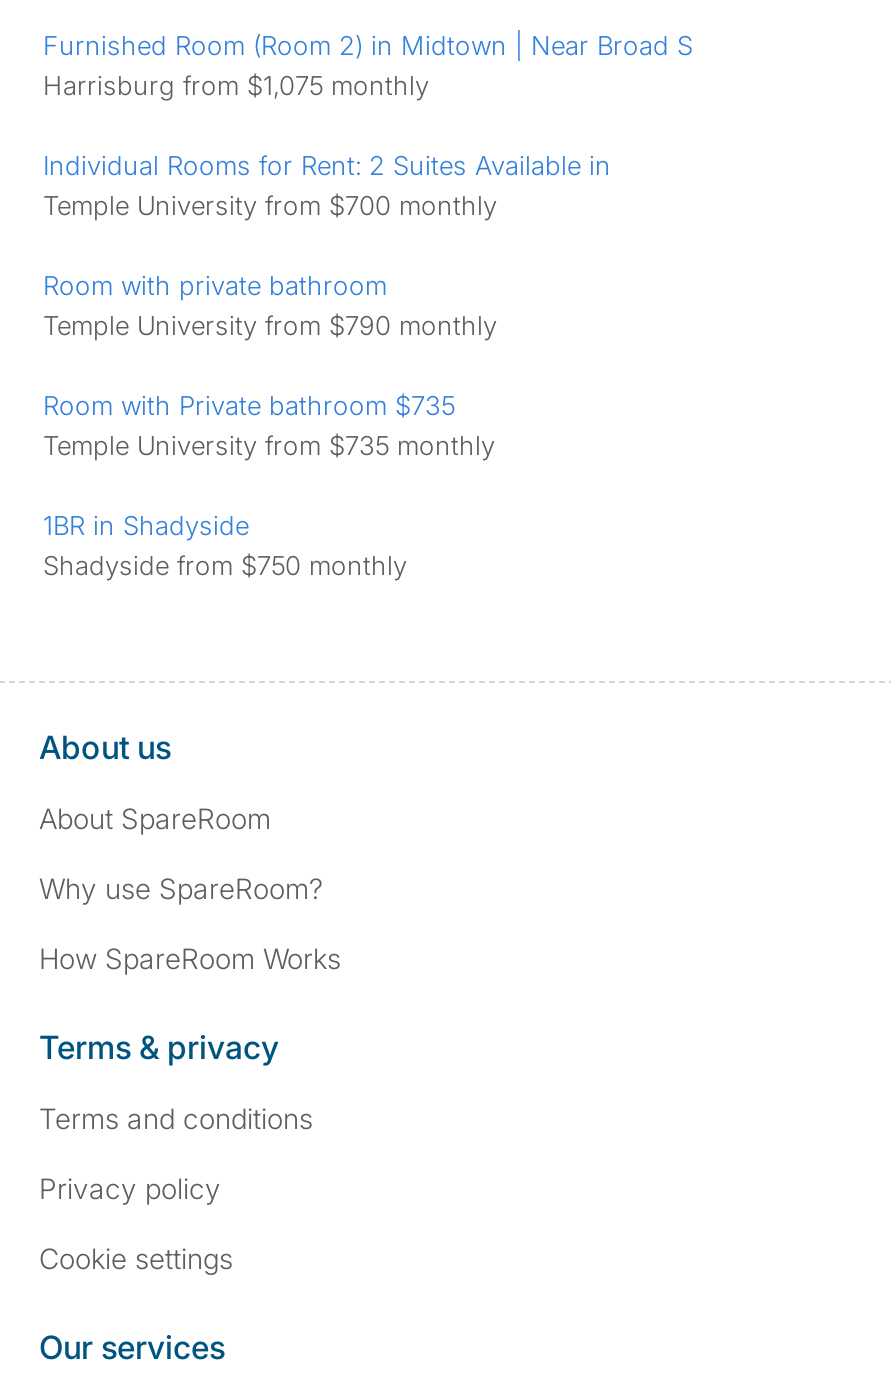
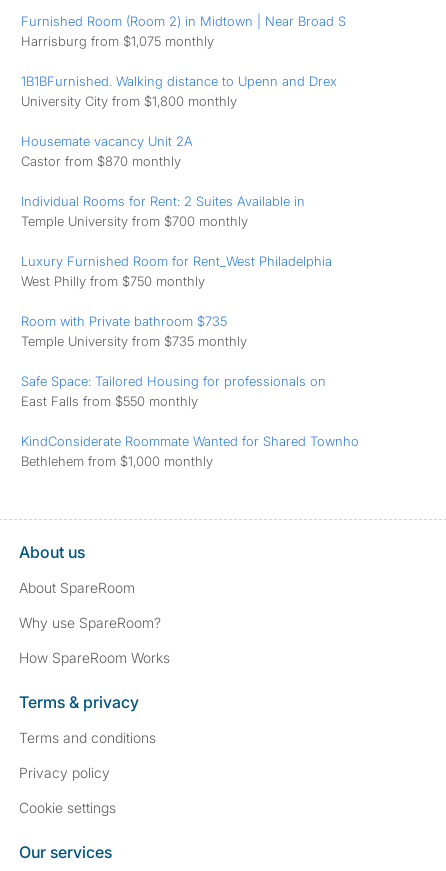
none -> [21,73,337,169] 1B1BFurnished. Walking distance to Upenn and Drex | University City from $1,800 monthly | Housemate vacancy Unit 2A | Castor from $870 monthly
[43,269,497,341] Room with private bathroom | Temple University from $790 monthly -> [21,253,332,289] Luxury Furnished Room for Rent_West Philadelphia | West Philly from $750 monthly
[43,509,407,581] 1BR in Shadyside | Shadyside from $750 monthly -> [21,373,359,469] Safe Space: Tailored Housing for professionals on | East Falls from $550 monthly | KindConsiderate Roommate Wanted for Shared Townho | Bethlehem from $1,000 monthly

